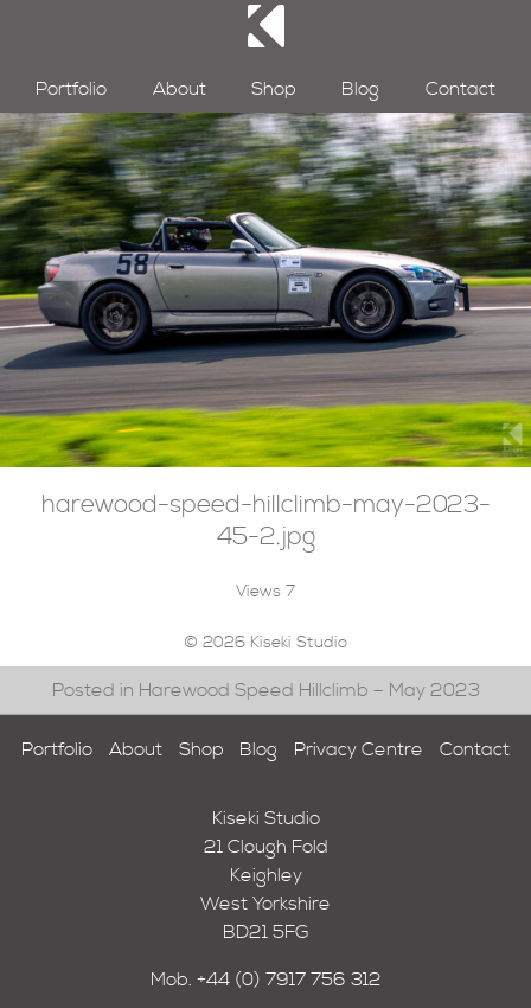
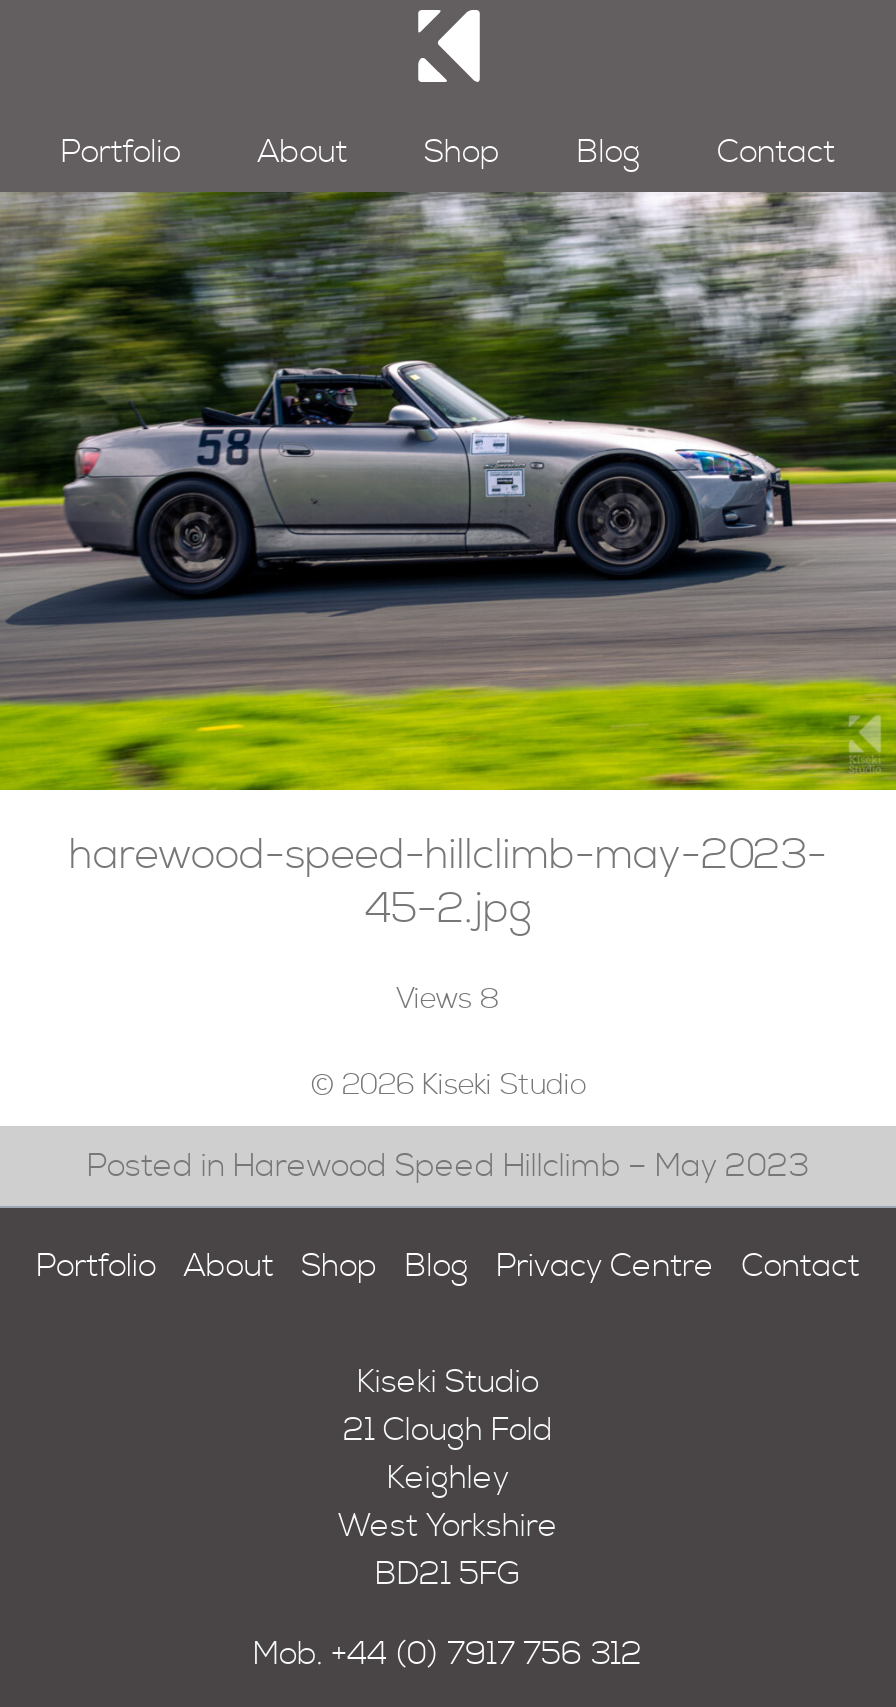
[236,581,295,602] Views 7 -> [396,982,500,1018] Views 8

